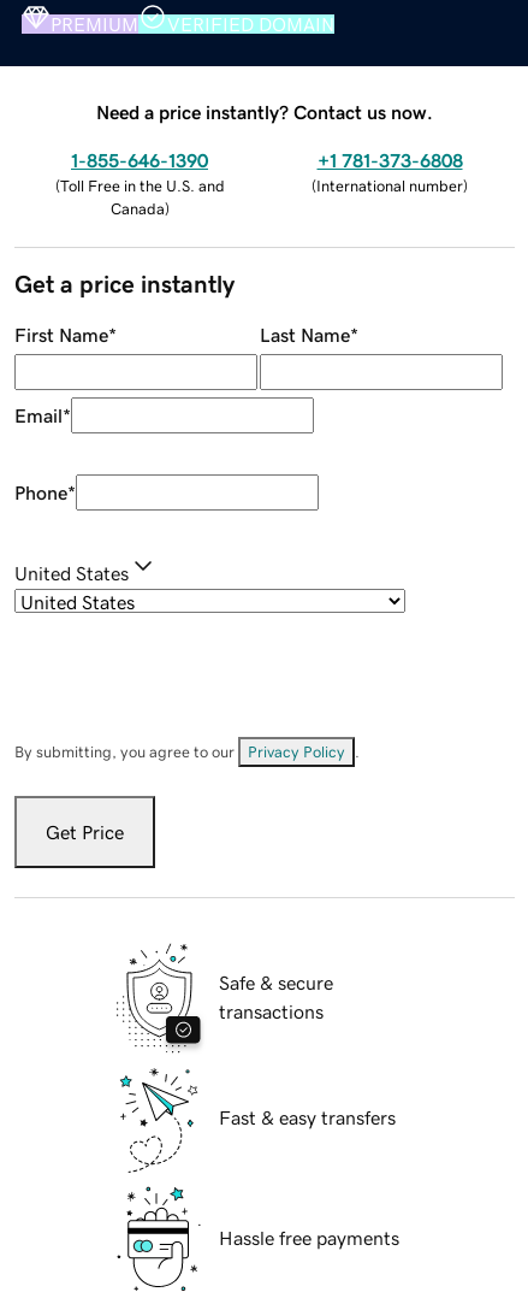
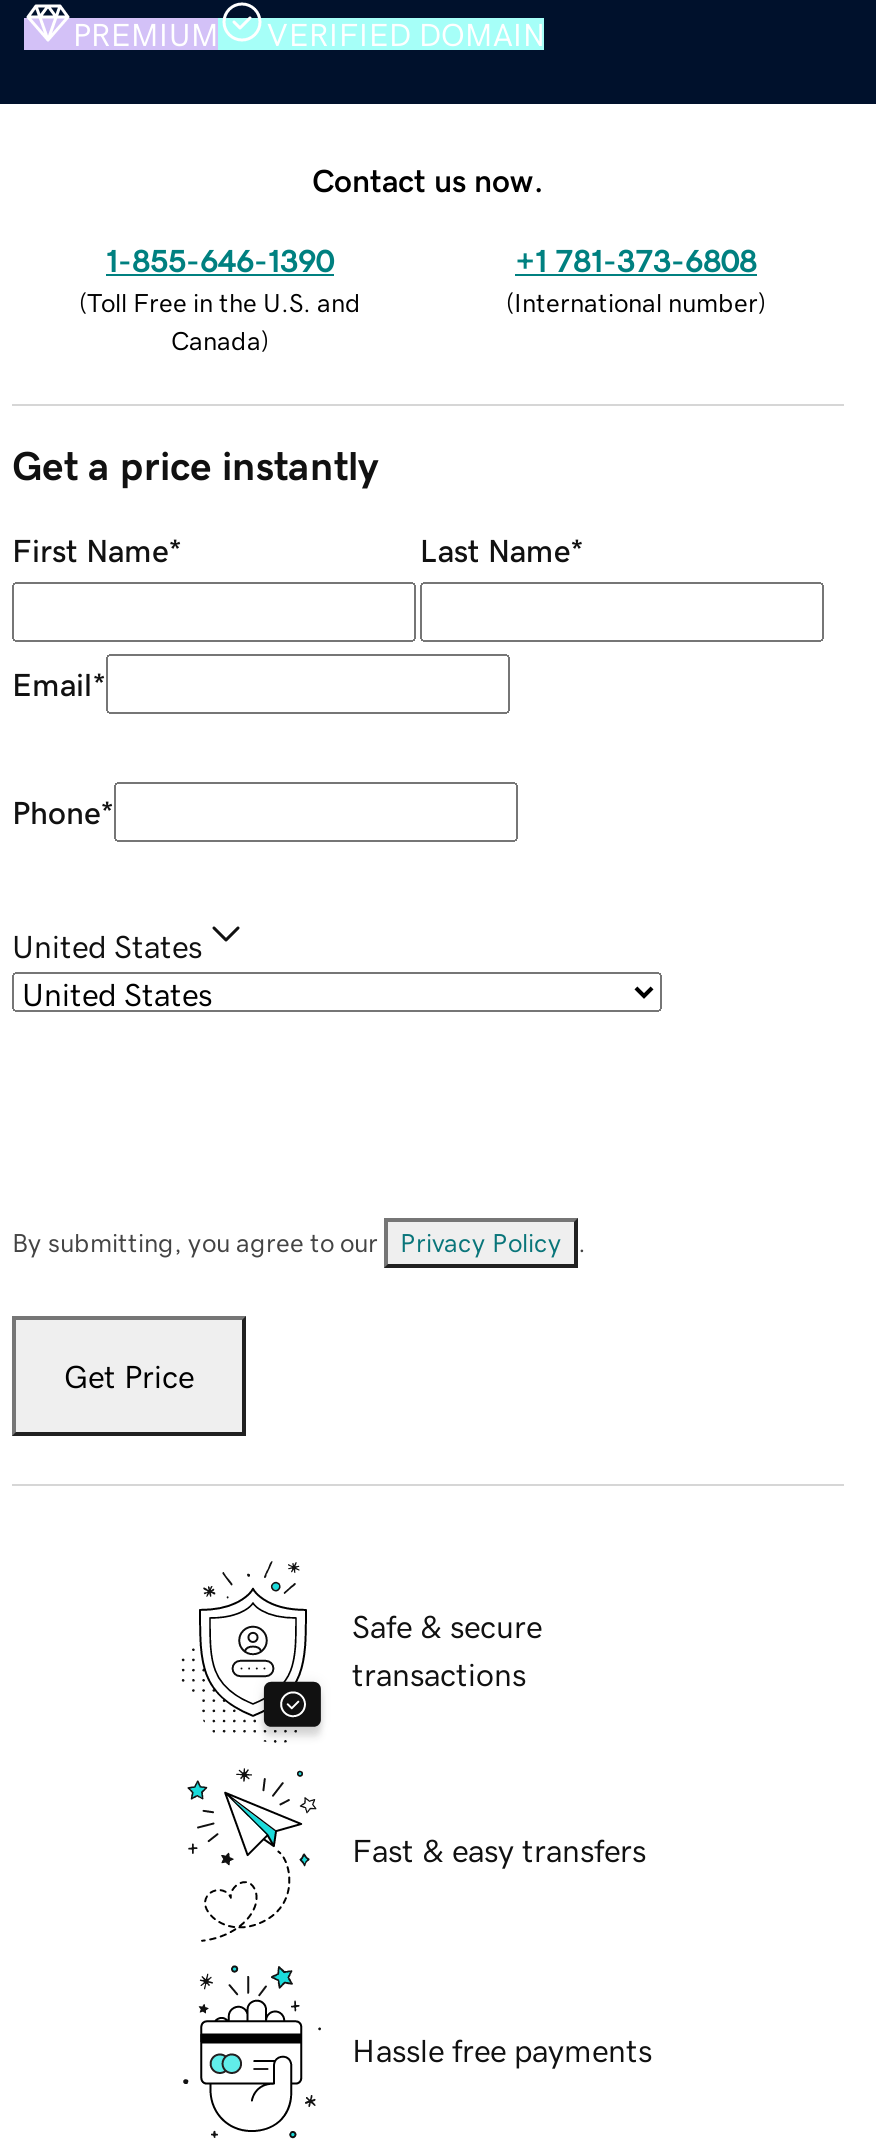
[96,102,433,121] Need a price instantly? Contact us now. -> [312,163,544,195] Contact us now.

